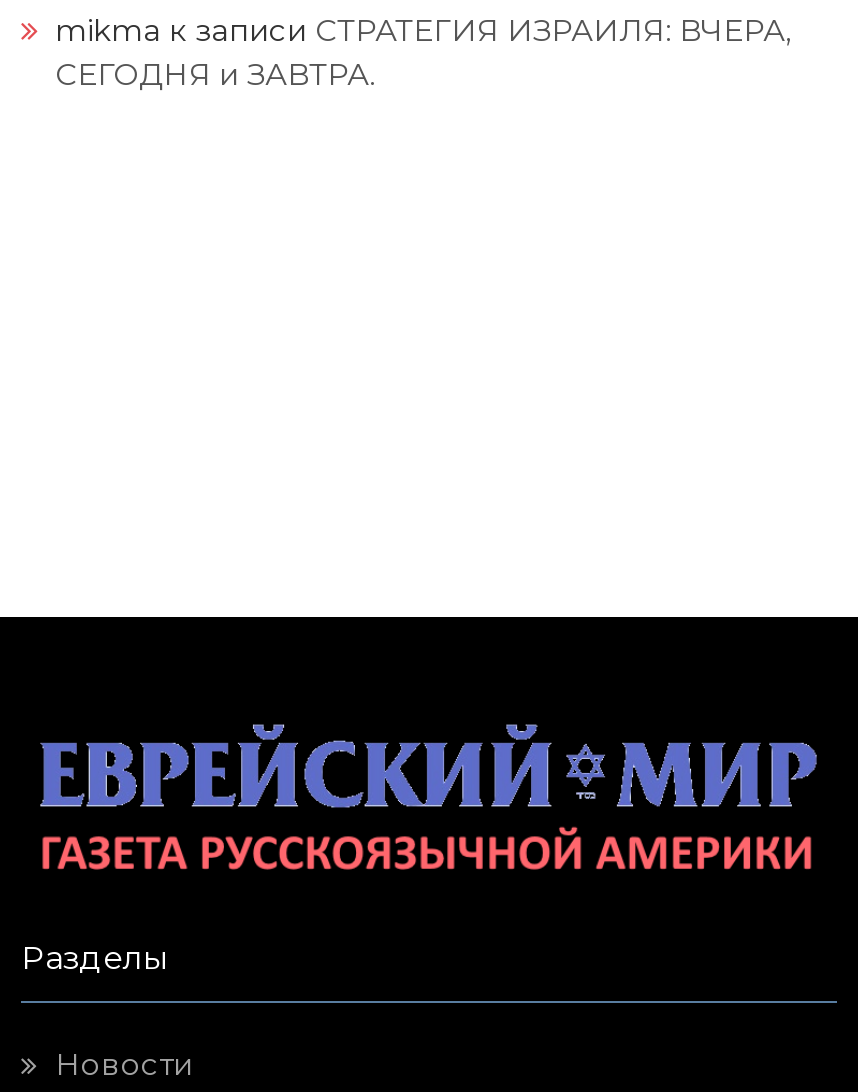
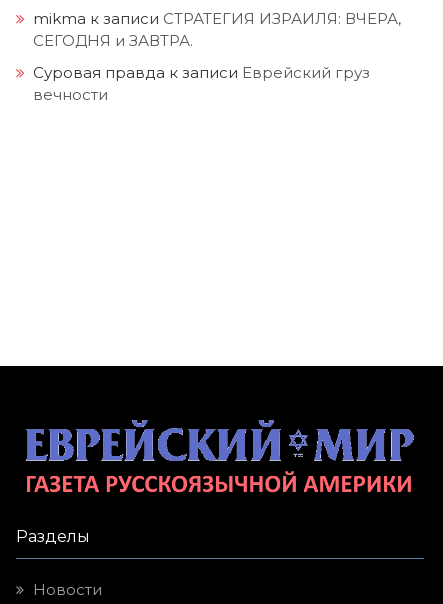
none -> [33,63,370,104] Суровая правда к записи Еврейский груз | вечности

